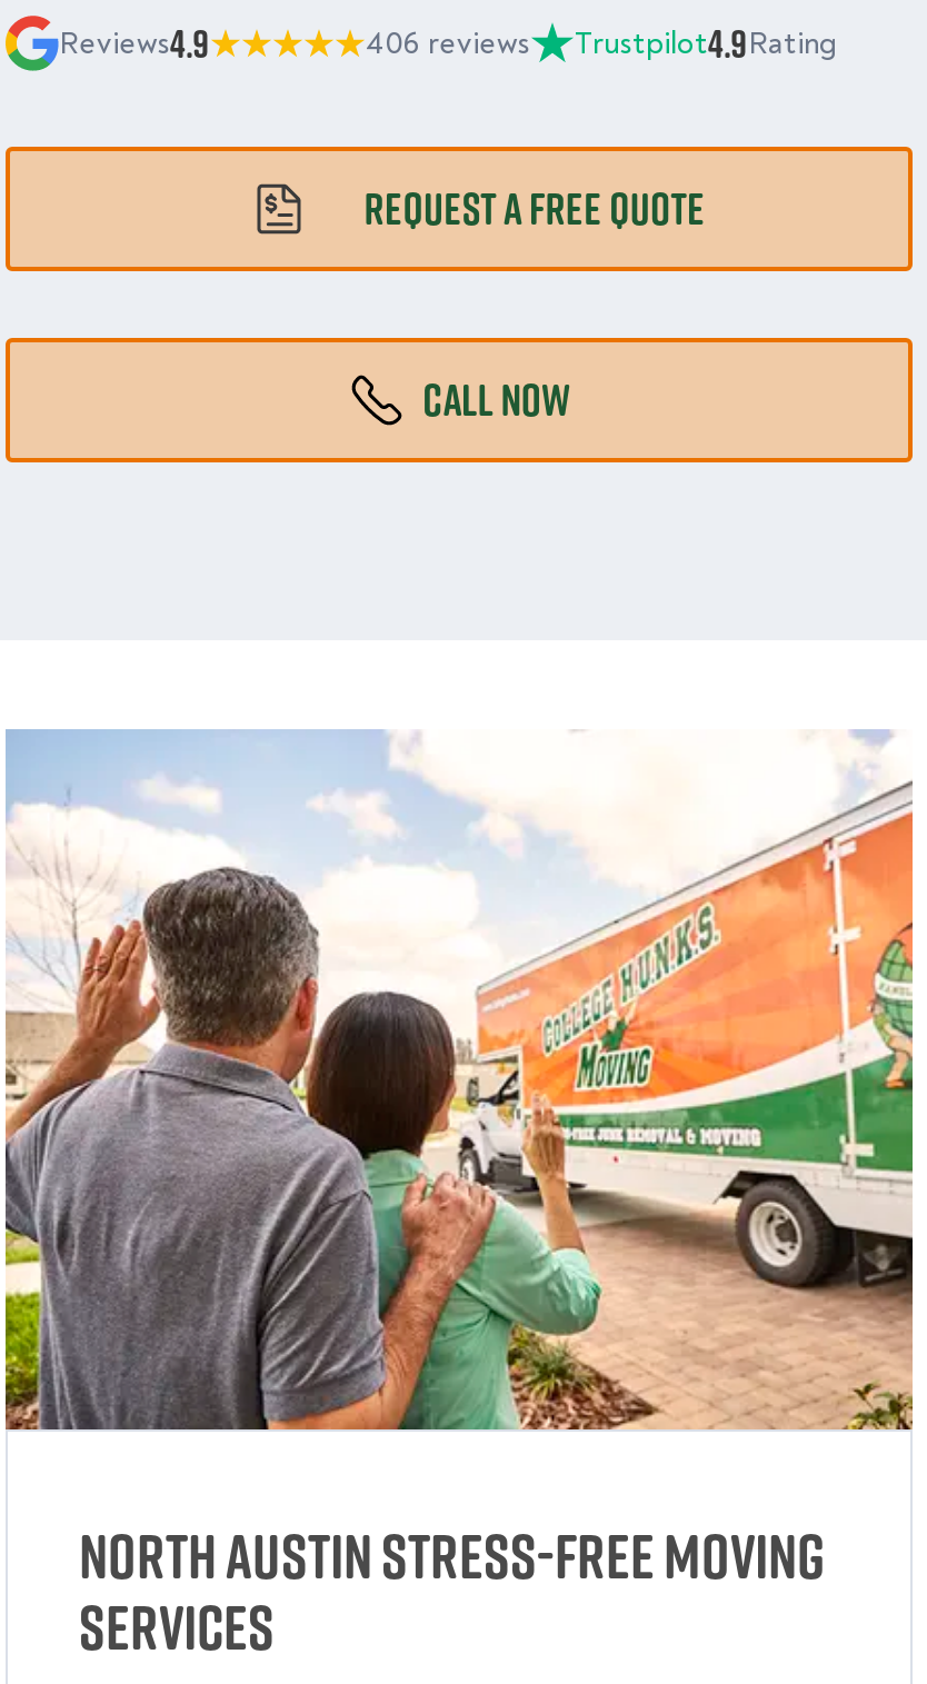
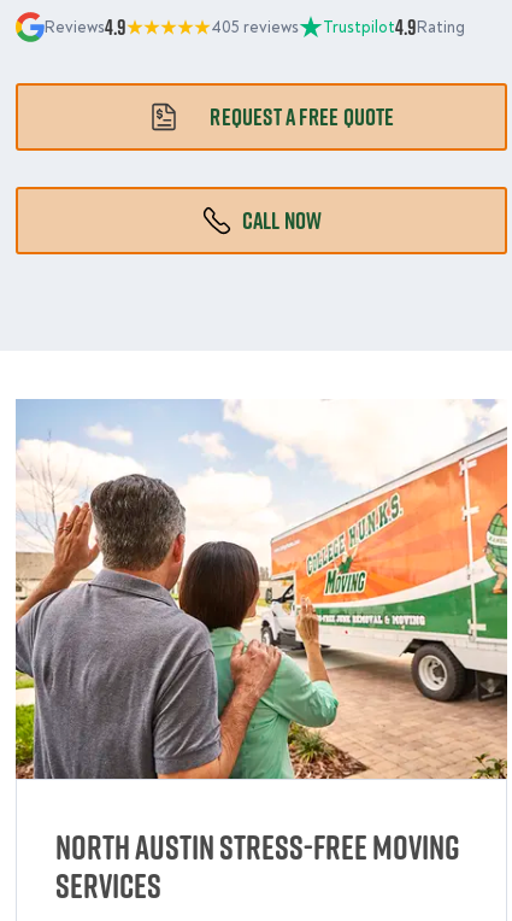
[366,14,837,70] 406 reviews Trustpilot4.9Rating -> [211,11,465,42] 405 reviews Trustpilot4.9Rating

